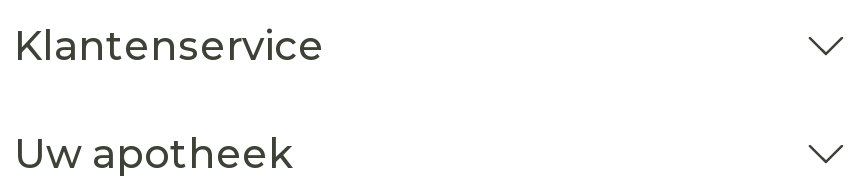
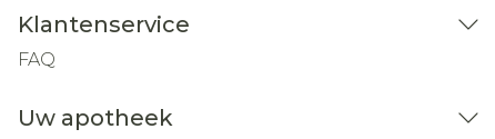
none -> [18,49,55,70] FAQ

